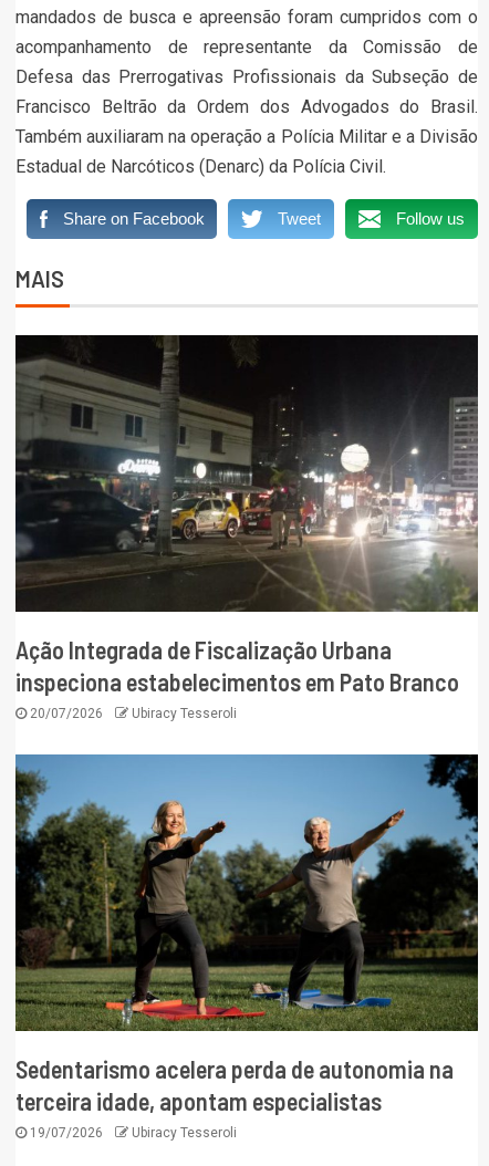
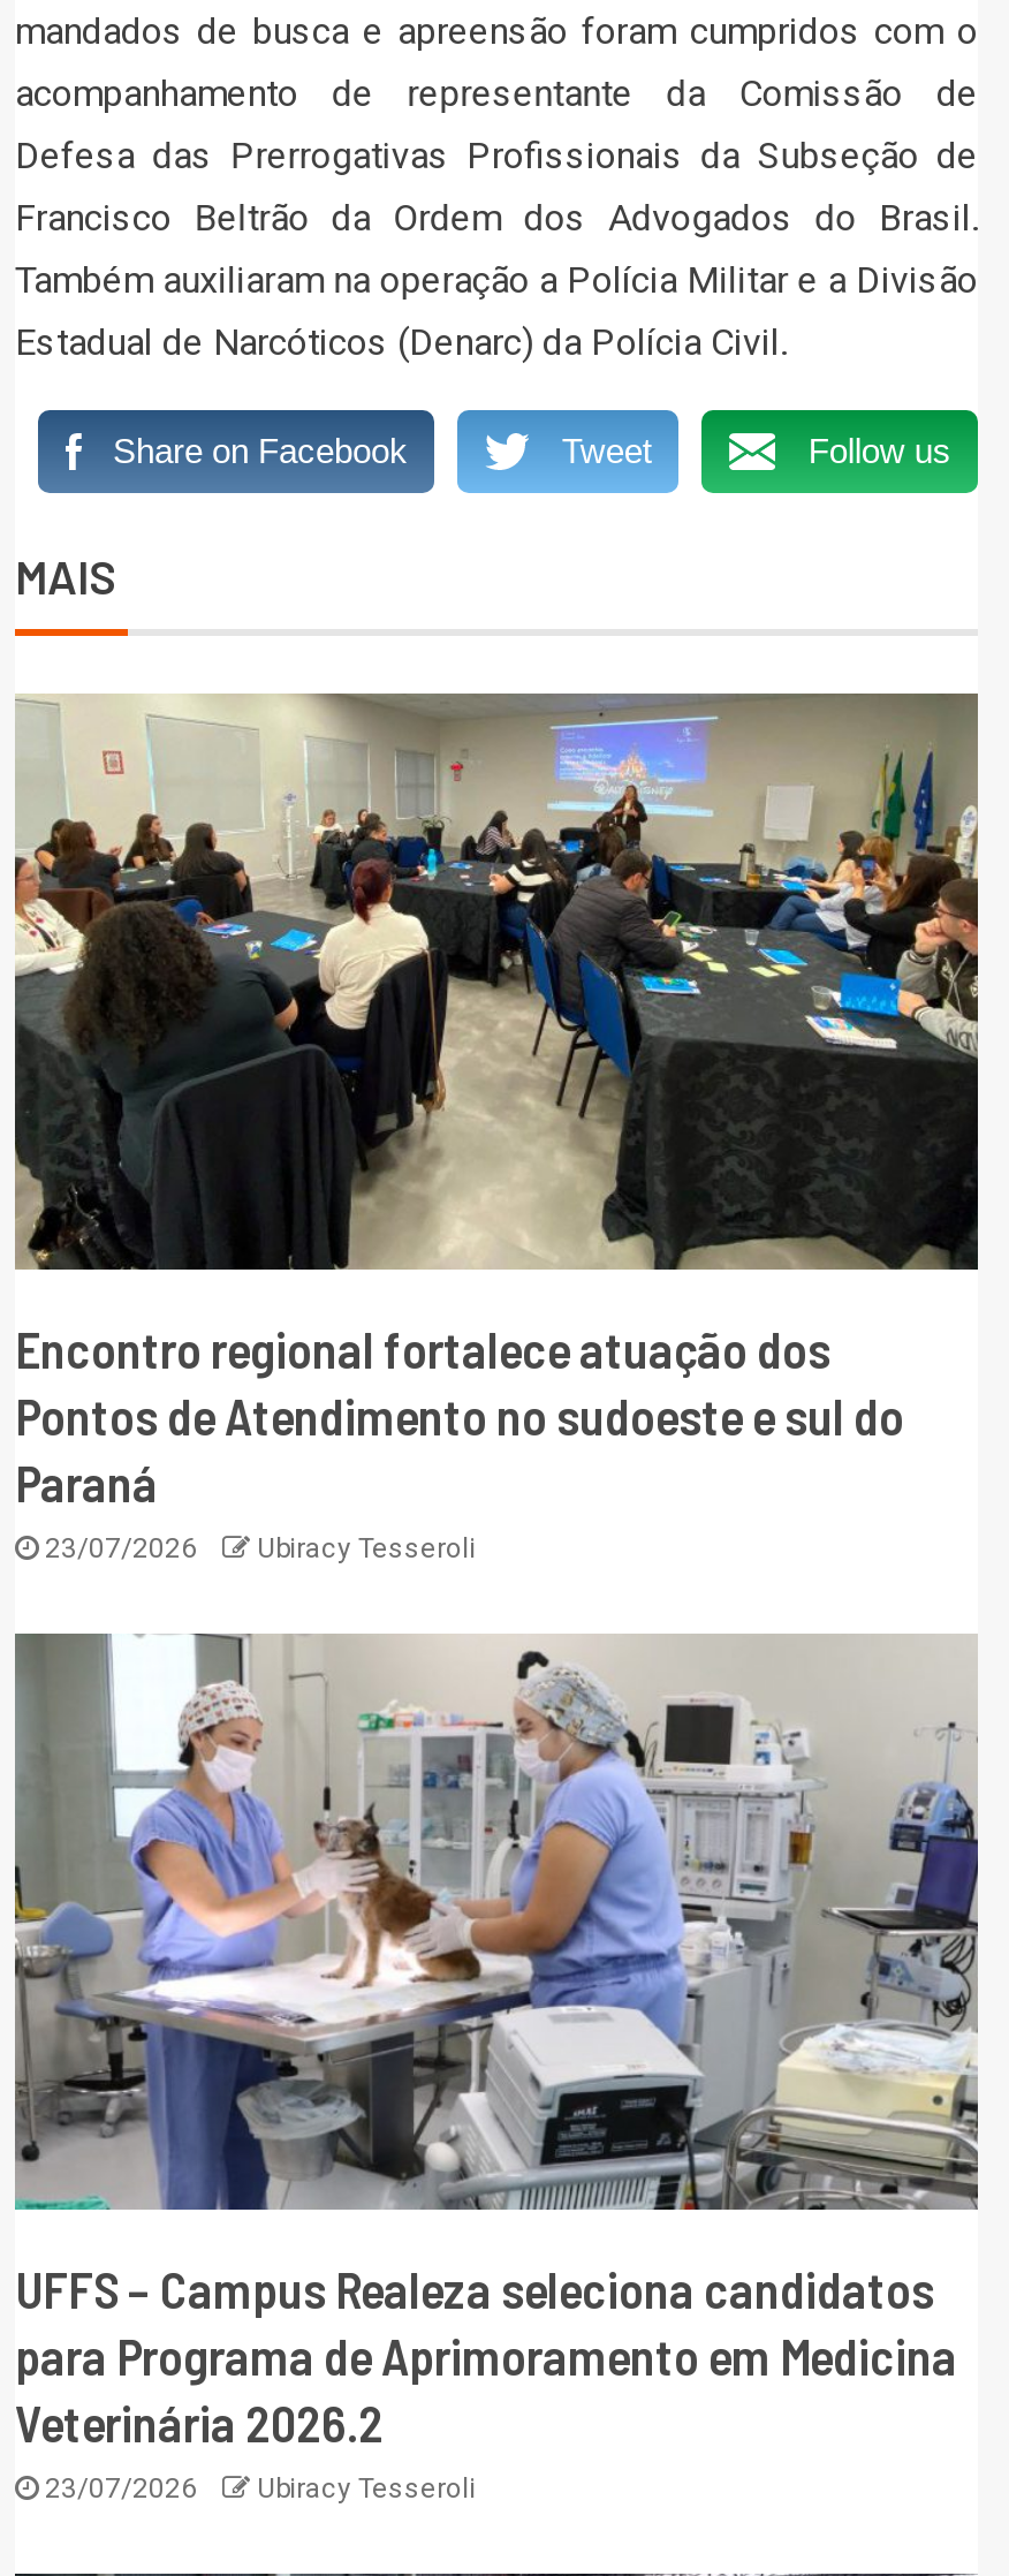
[14,334,479,721] [image] | Ação Integrada de Fiscalização Urbana | inspeciona estabelecimentos em Pato Branco | 20/07/2026 -> [13,691,980,1566] [image] | Encontro regional fortalece atuação dos | Pontos de Atendimento no sudoeste e sul do | Paraná | 23/07/2026
[15,753,479,1140] [image] | Sedentarismo acelera perda de autonomia na | terceira idade, apontam especialistas | 19/07/2026 -> [13,1634,978,2506] [image] | UFFS – Campus Realeza seleciona candidatos | para Programa de Aprimoramento em Medicina | Veterinária 2026.2 | 23/07/2026

